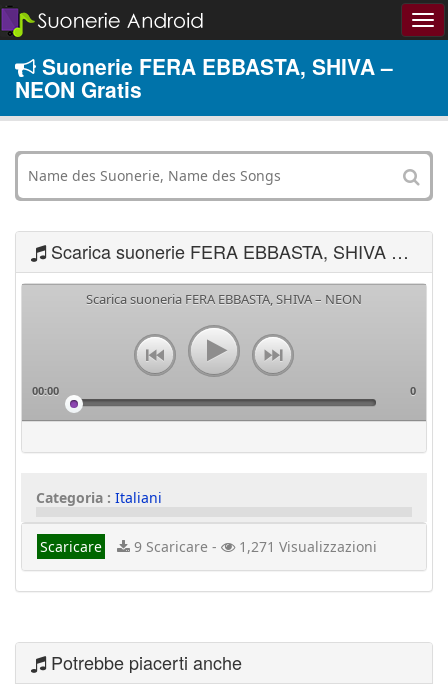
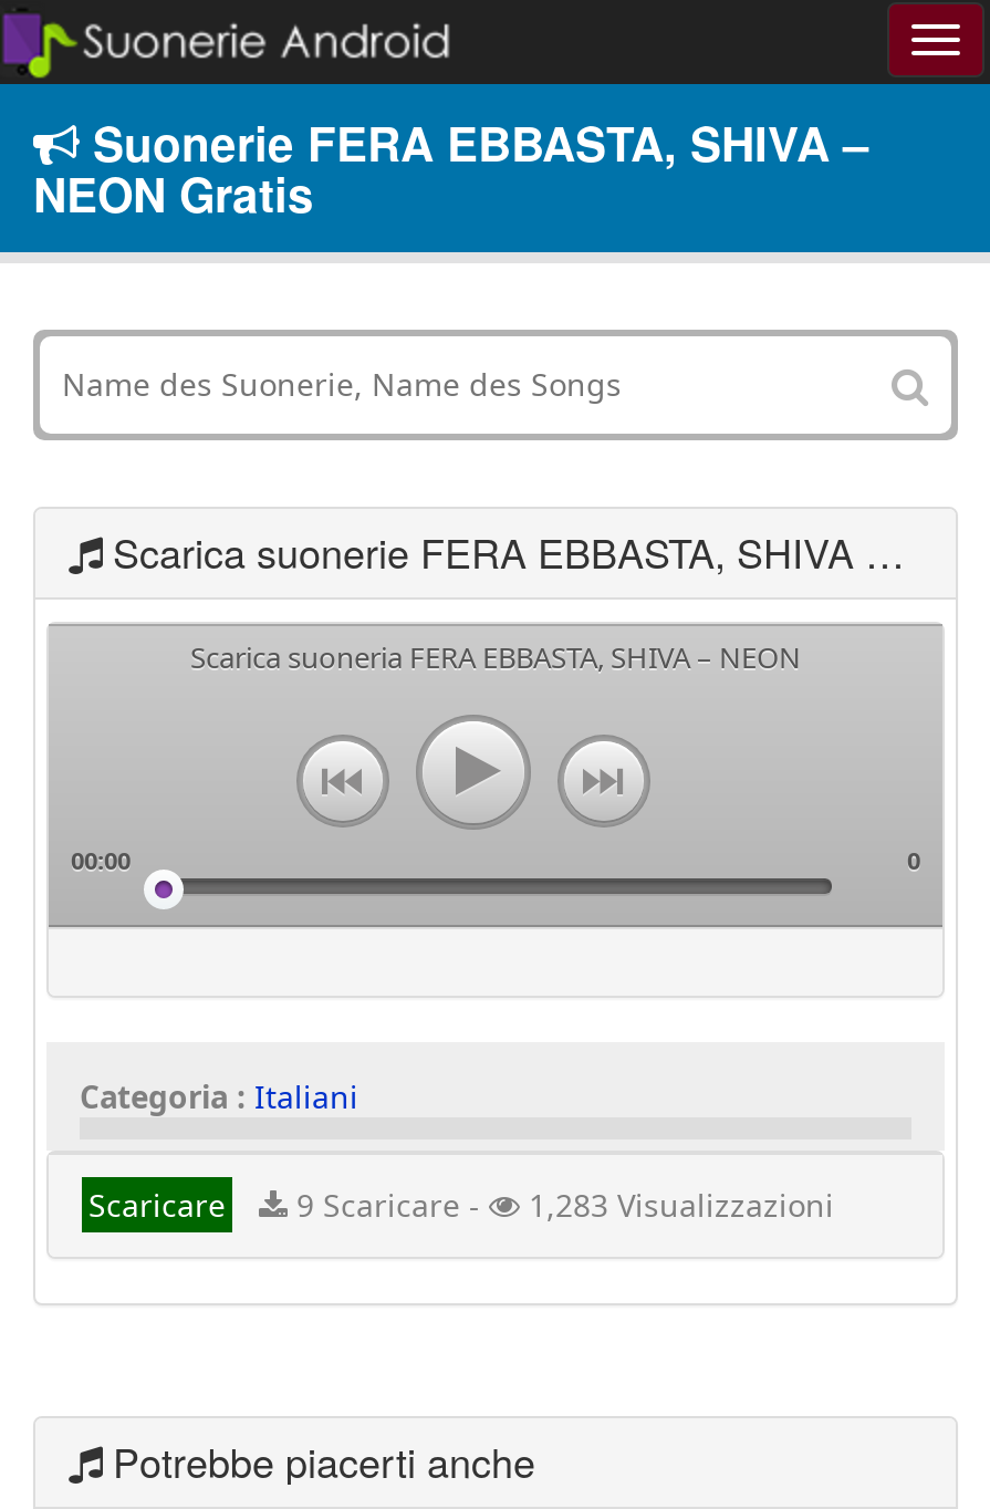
[235,537,377,556] 1,271 Visualizzazioni -> [520,1184,834,1226] 1,283 Visualizzazioni

